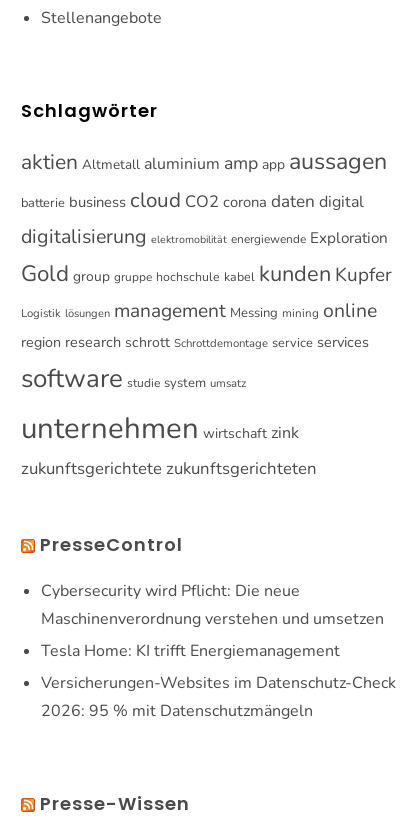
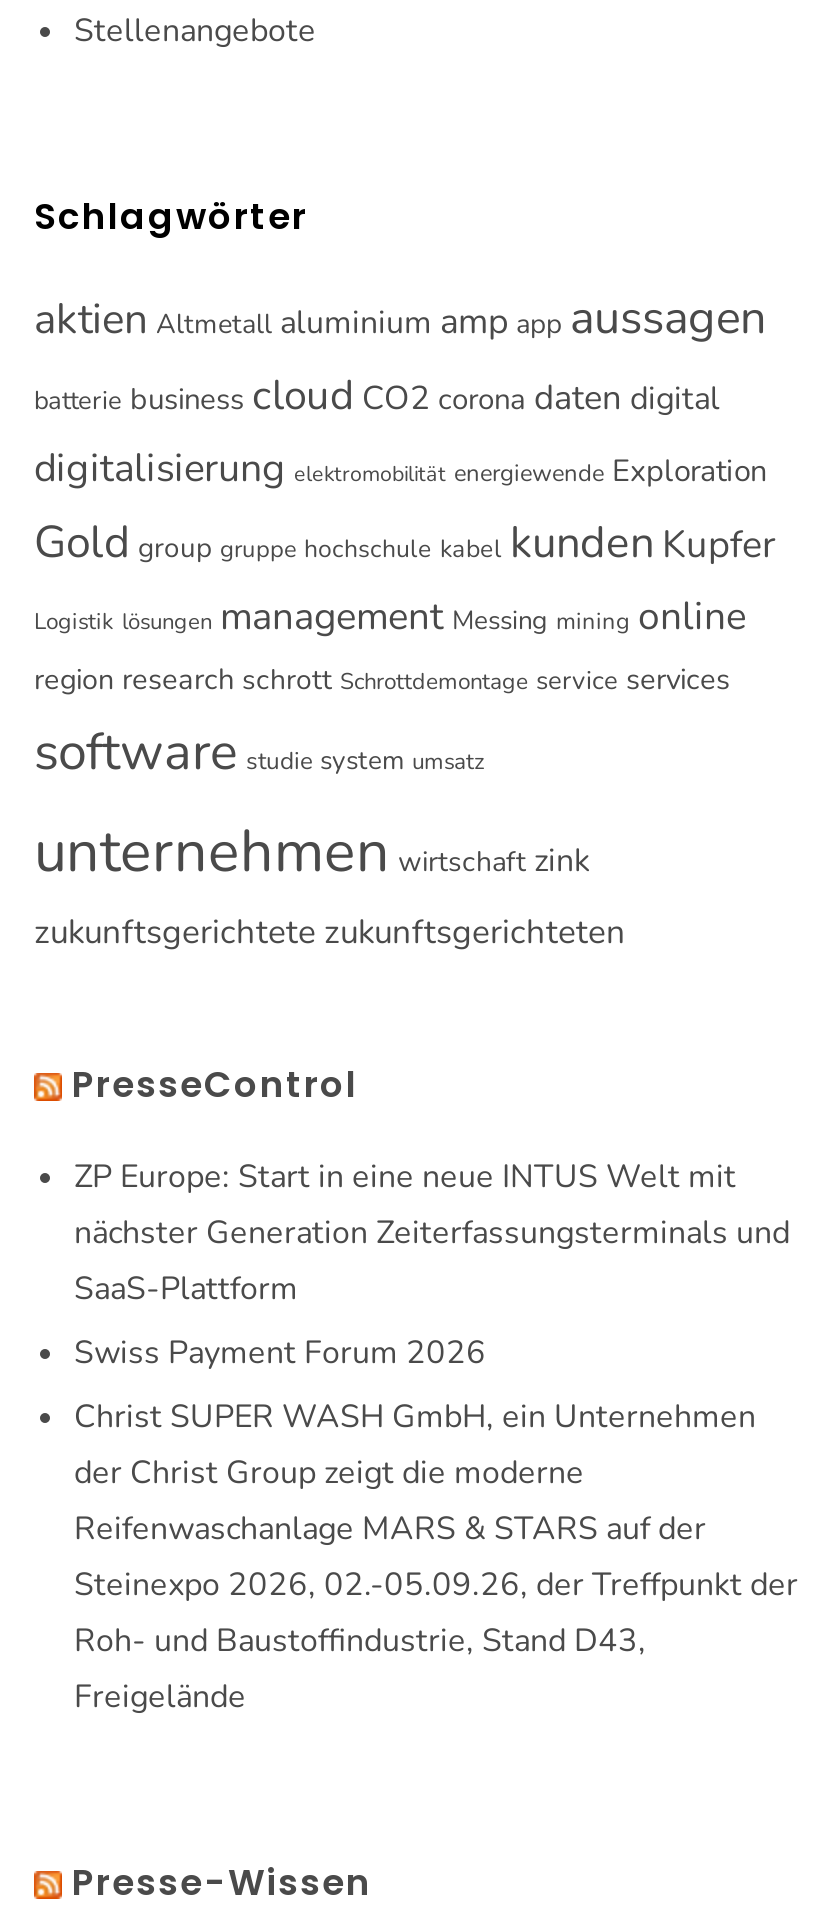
[41,580,384,630] Cybersecurity wird Pflicht: Die neue | Maschinenverordnung verstehen und umsetzen -> [74,1155,790,1311] ZP Europe: Start in eine neue INTUS Welt mit | nächster Generation Zeiterfassungsterminals und | SaaS-Plattform
[41,640,340,662] Tesla Home: KI trifft Energiemanagement -> [74,1331,486,1375] Swiss Payment Forum 2026
[41,672,396,722] Versicherungen-Websites im Datenschutz-Check | 2026: 95 % mit Datenschutzmängeln -> [74,1395,798,1719] Christ SUPER WASH GmbH, ein Unternehmen | der Christ Group zeigt die moderne | Reifenwaschanlage MARS & STARS auf der | Steinexpo 2026, 02.-05.09.26, der Treffpunkt der | Roh- und Baustoffindustrie, Stand D43, | Freigelände

